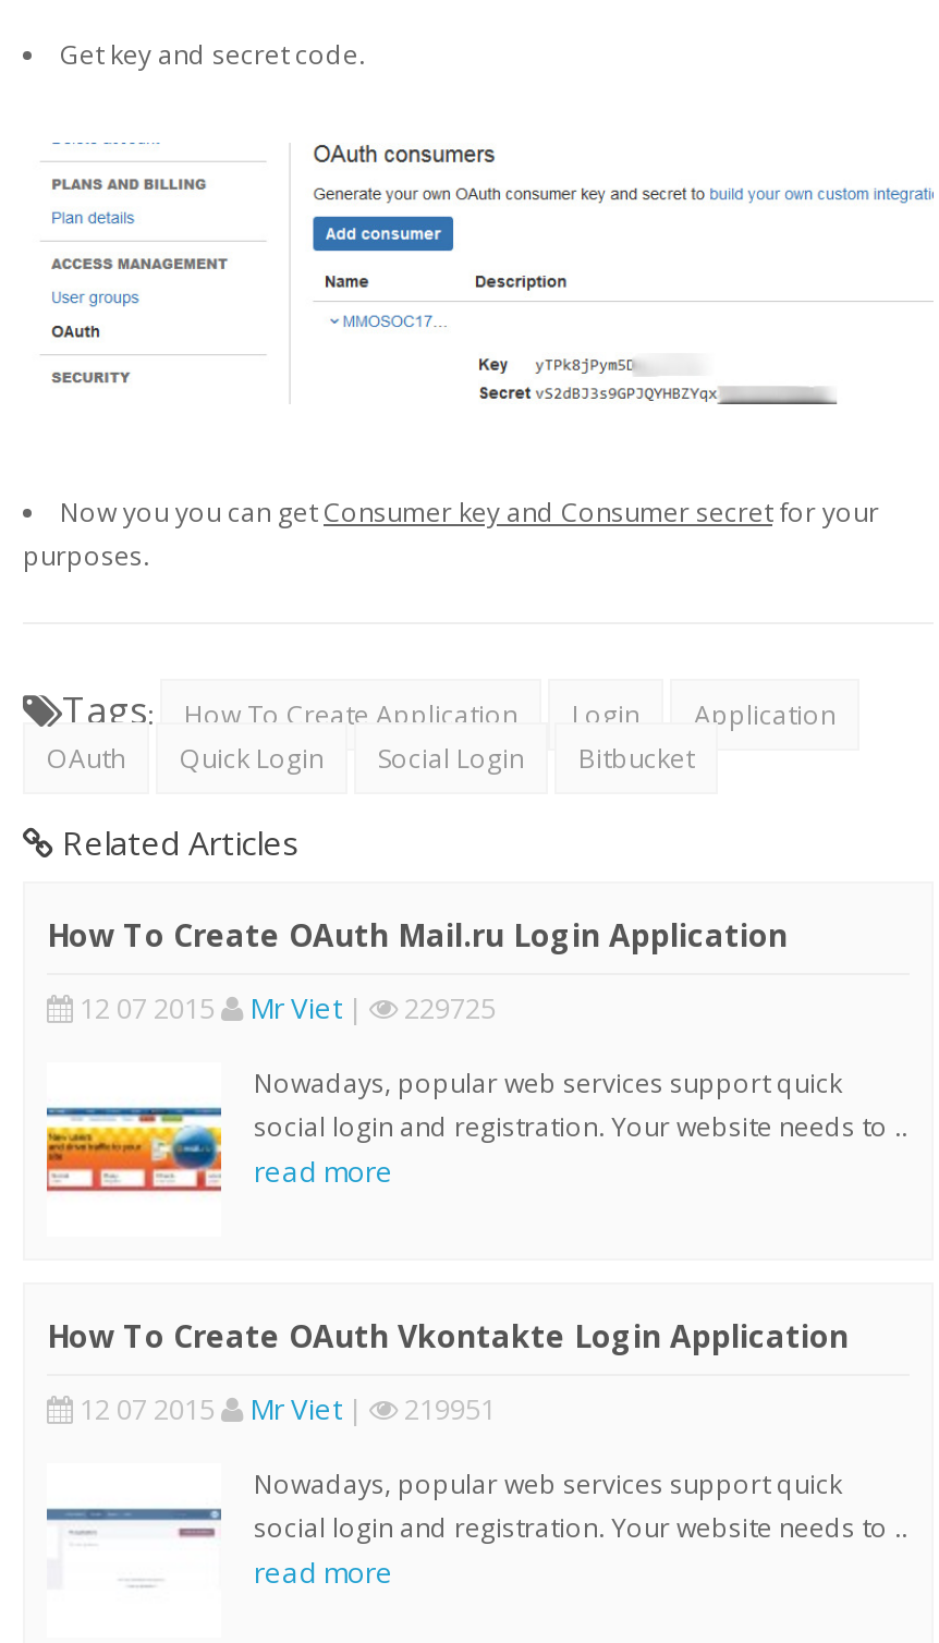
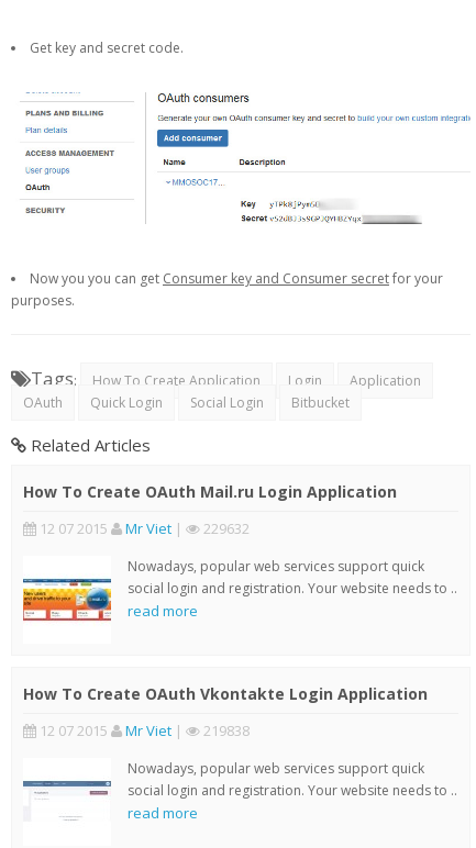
[398,989,496,1028] 229725 -> [200,519,250,538] 229632
[398,1390,496,1429] 219951 -> [200,721,250,741] 219838

